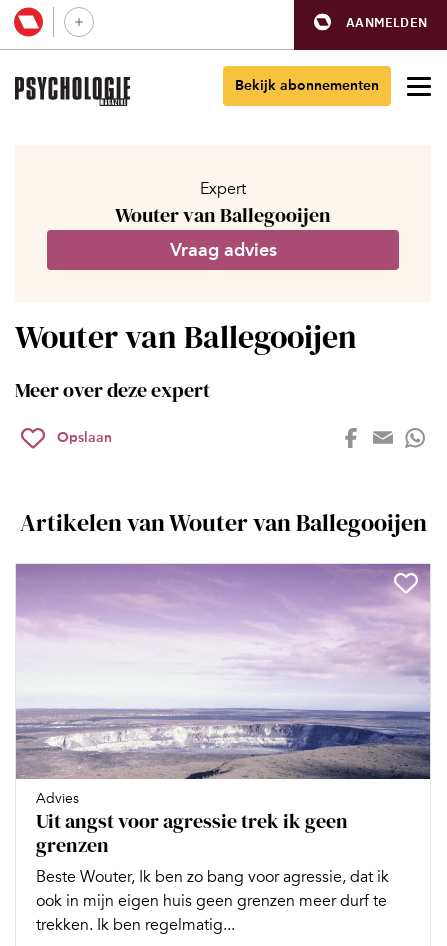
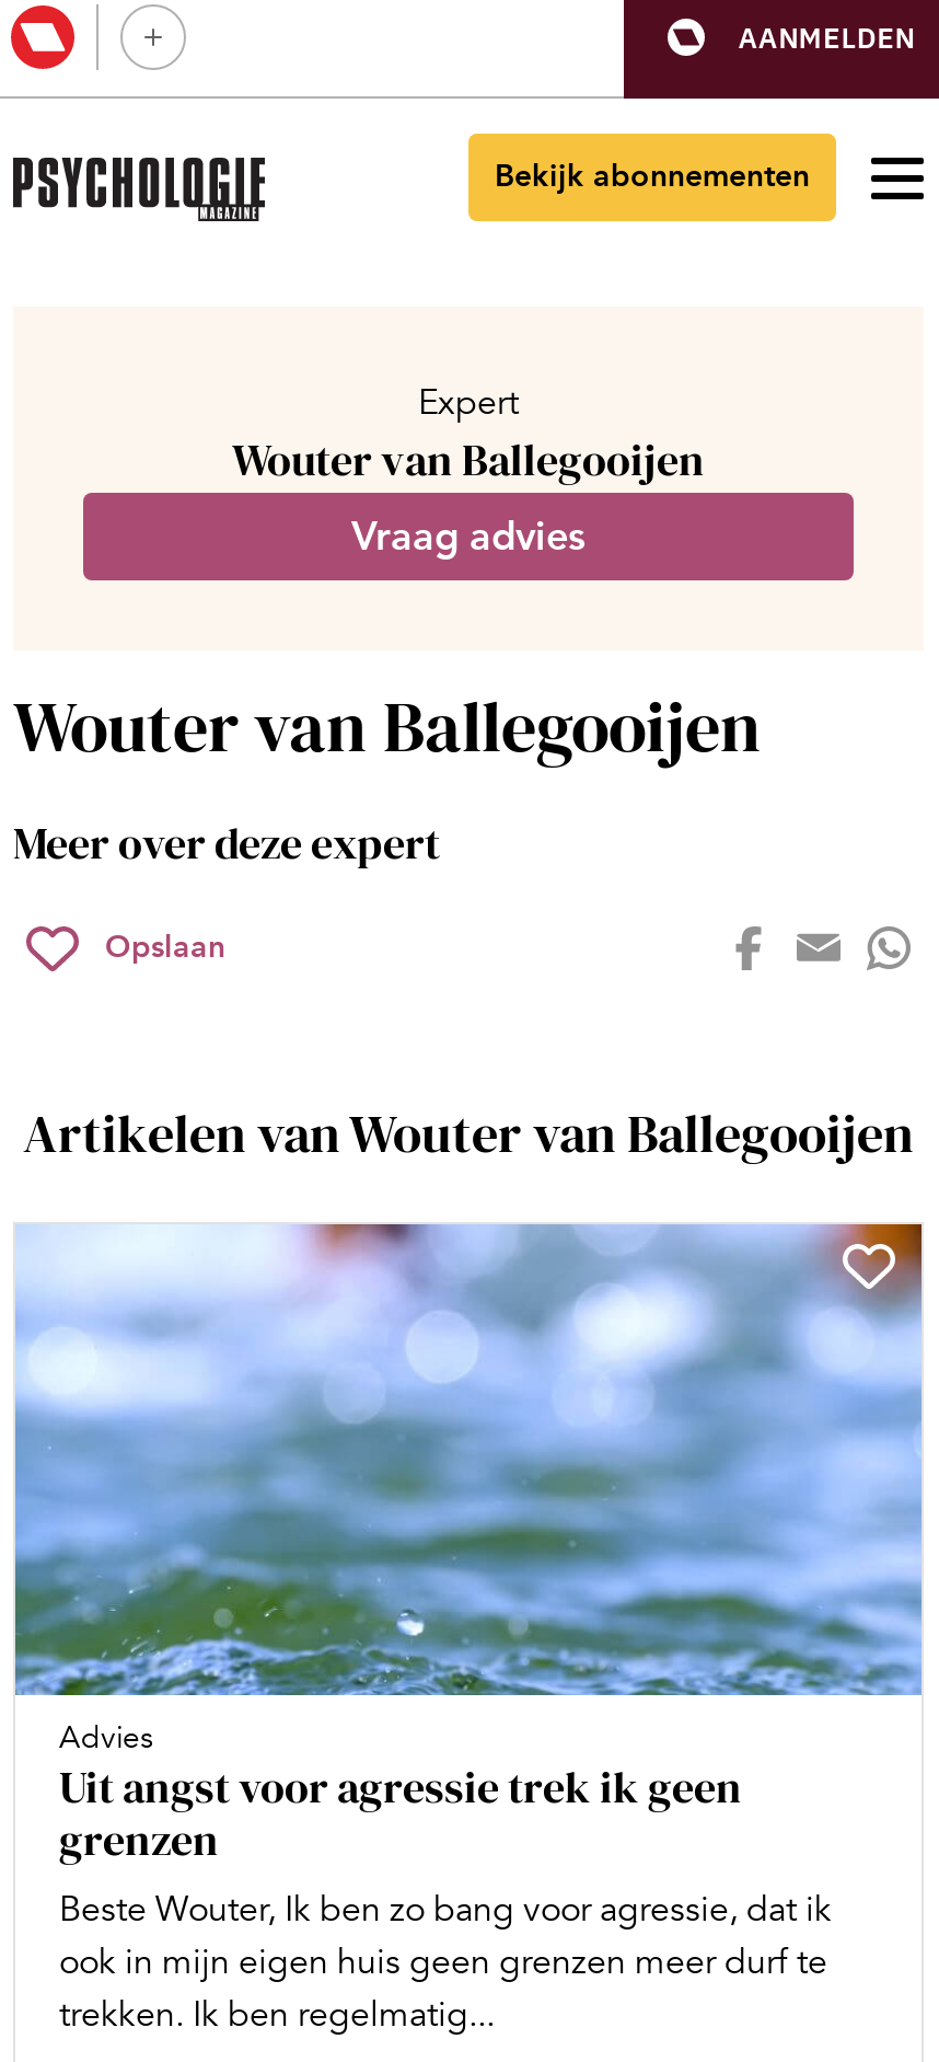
[15,563,431,780] [image] -> [13,1222,924,1697] [image]

